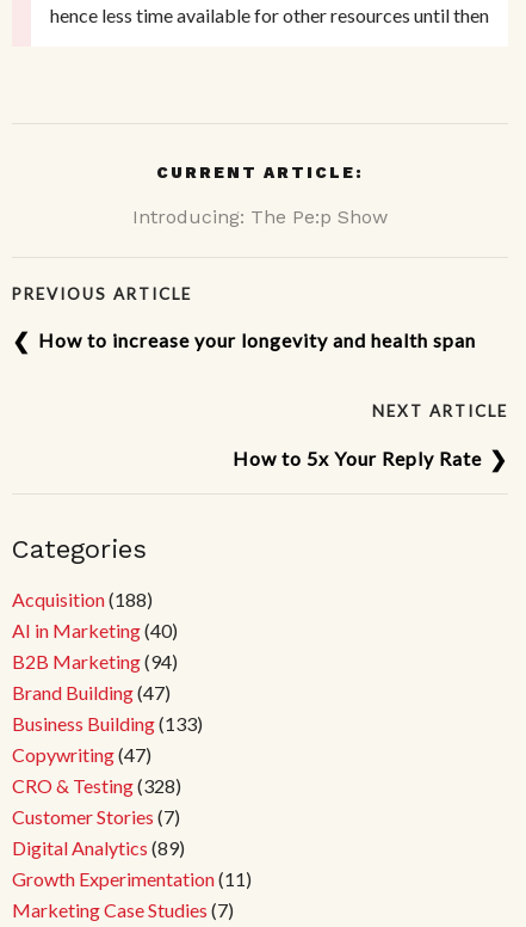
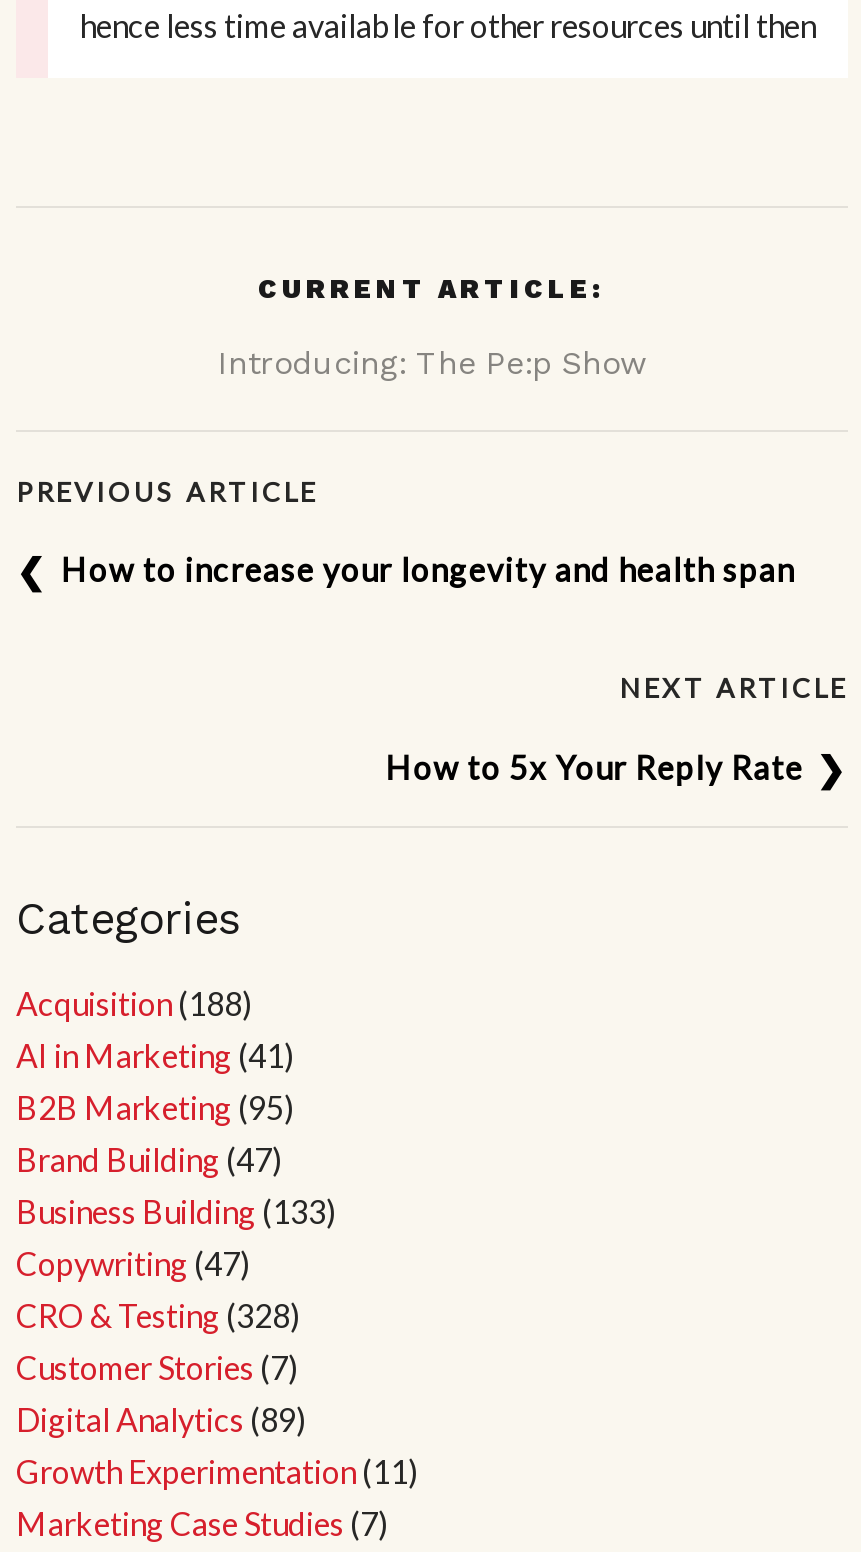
[12,619,178,641] AI in Marketing (40) -> [16,1036,294,1074] AI in Marketing (41)
[12,650,178,672] B2B Marketing (94) -> [16,1088,294,1126] B2B Marketing (95)

